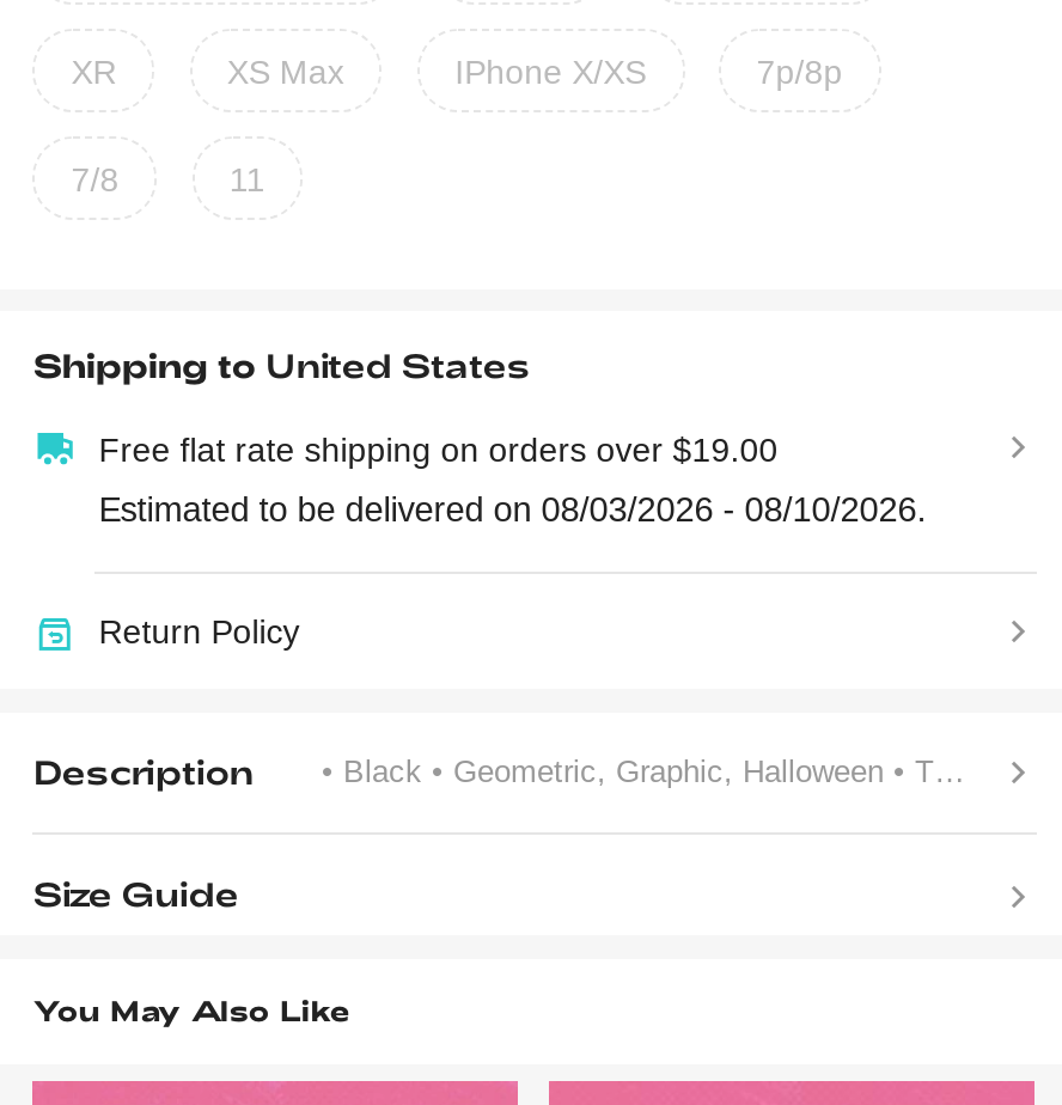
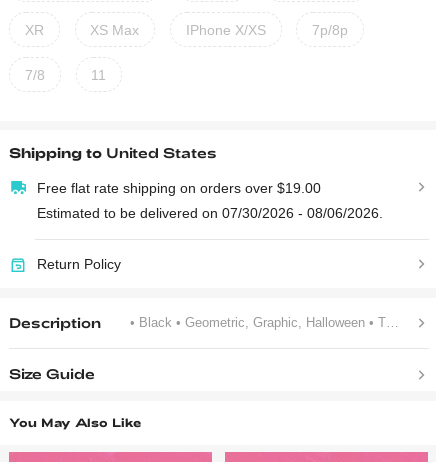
[99,491,926,529] Estimated to be delivered on 08/03/2026 - 08/10/2026. -> [37,205,383,221] Estimated to be delivered on 07/30/2026 - 08/06/2026.

